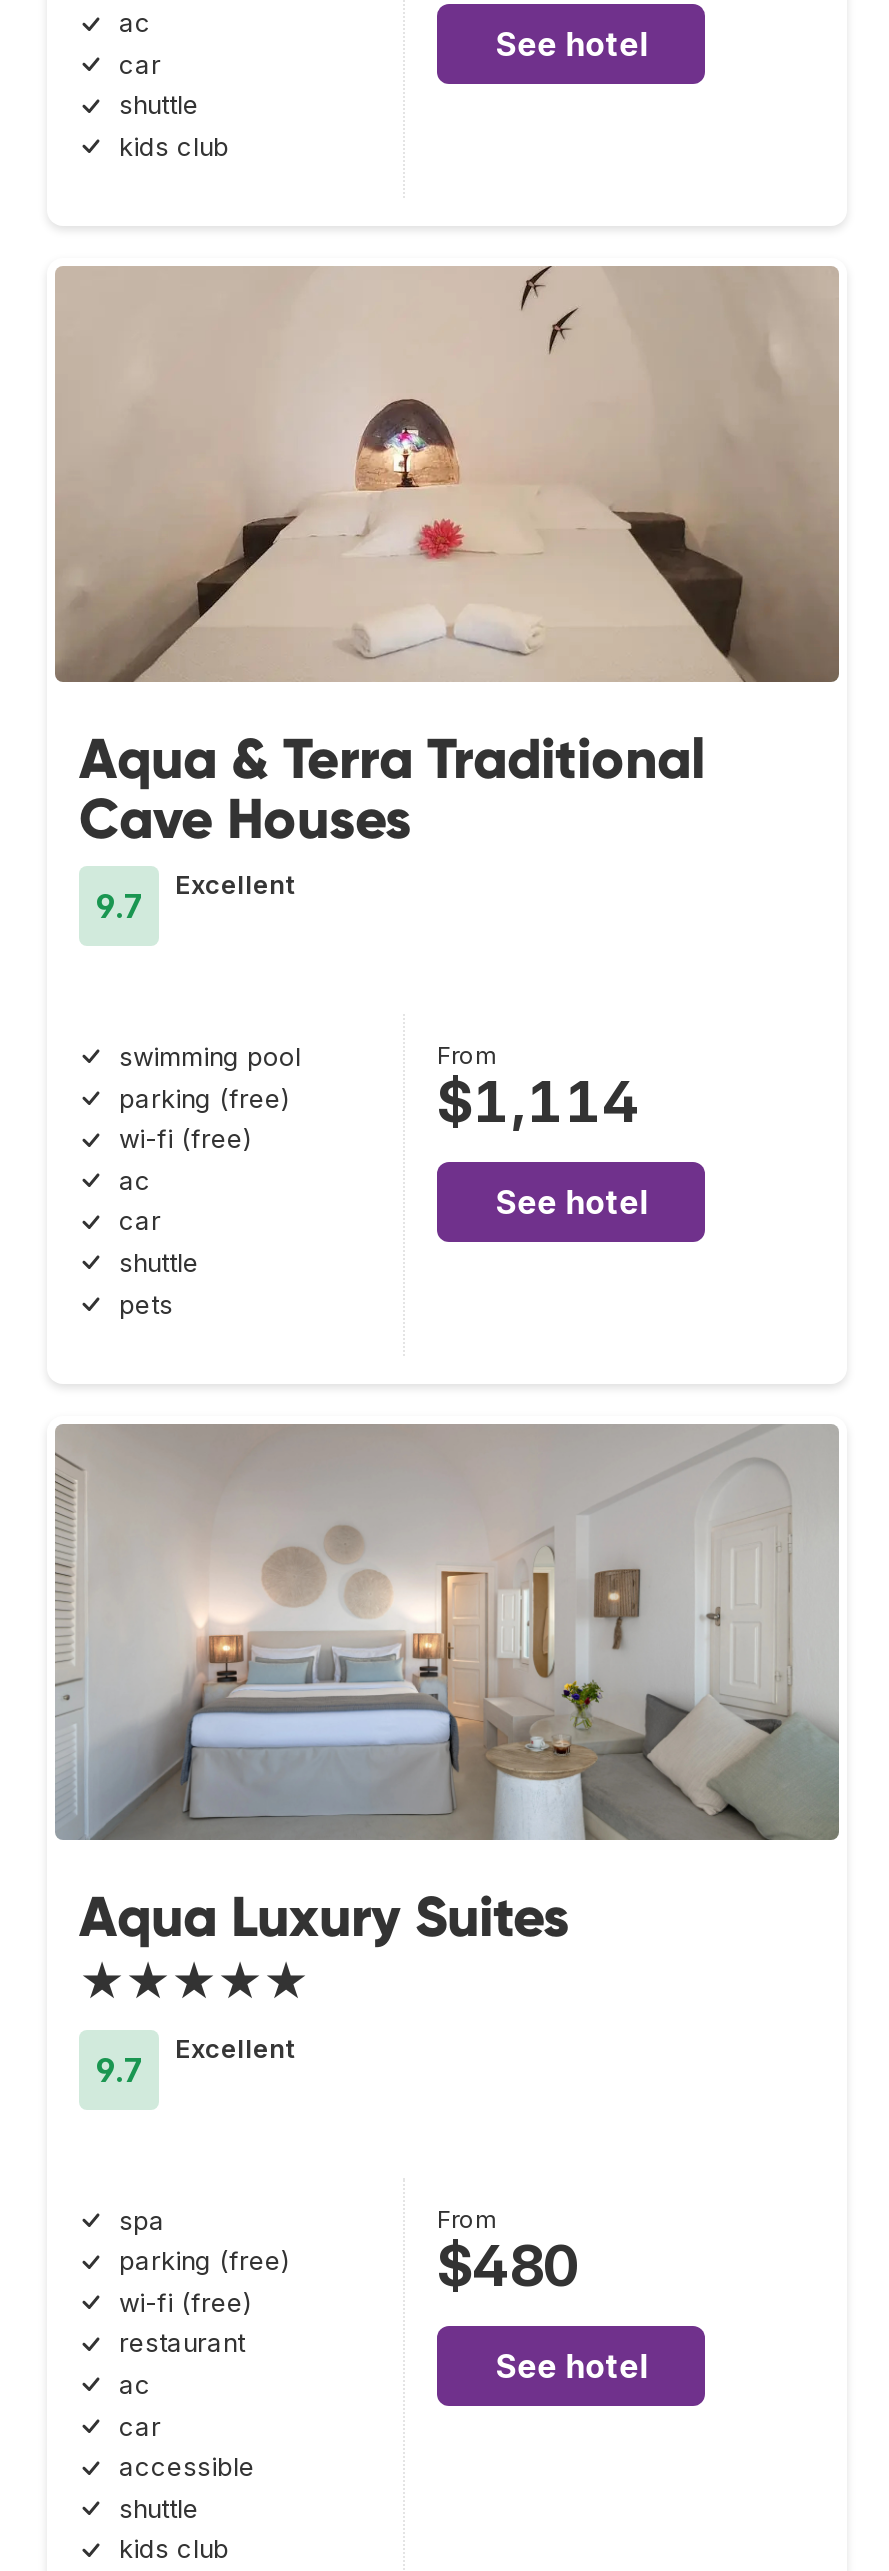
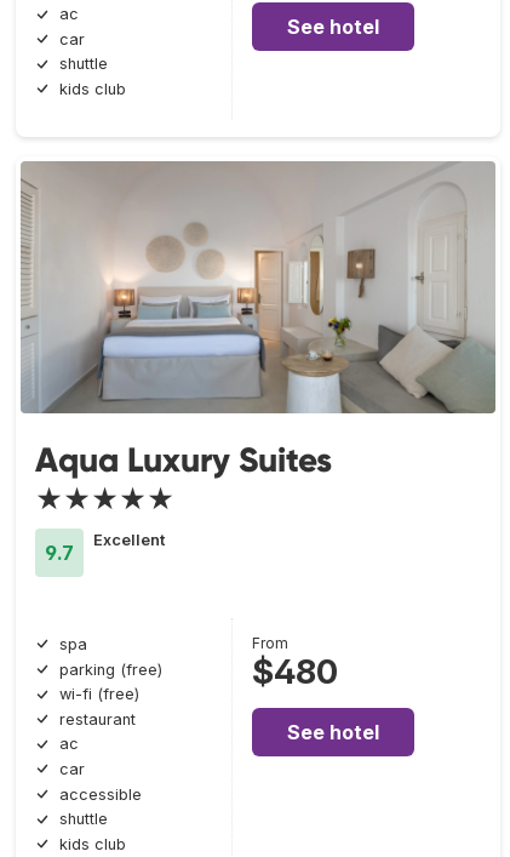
[55,266,839,926] [image] | Aqua & Terra Traditional | Cave Houses | 9.7 -> none
[175,870,293,900] Excellent -> none
[119,1042,301,1319] swimming pool | parking (free) | wi-fi (free) | ac | car | shuttle | pets -> none
[437,1040,647,1222] From | $1,114 | See hotel -> none

